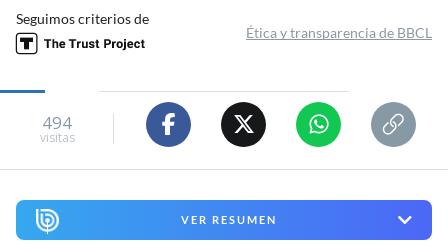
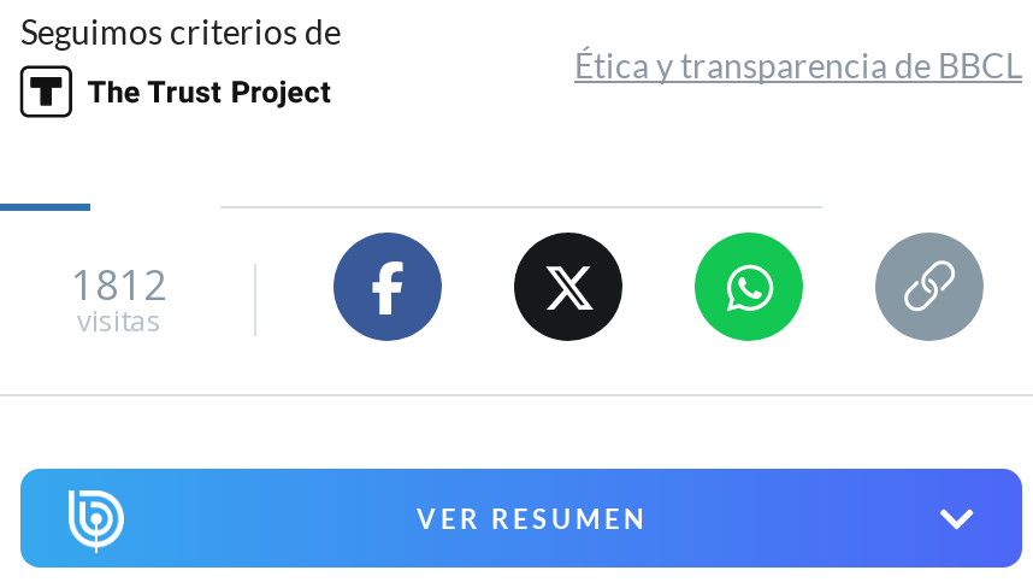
[42,111,72,134] 494 -> [71,257,167,312] 1812

